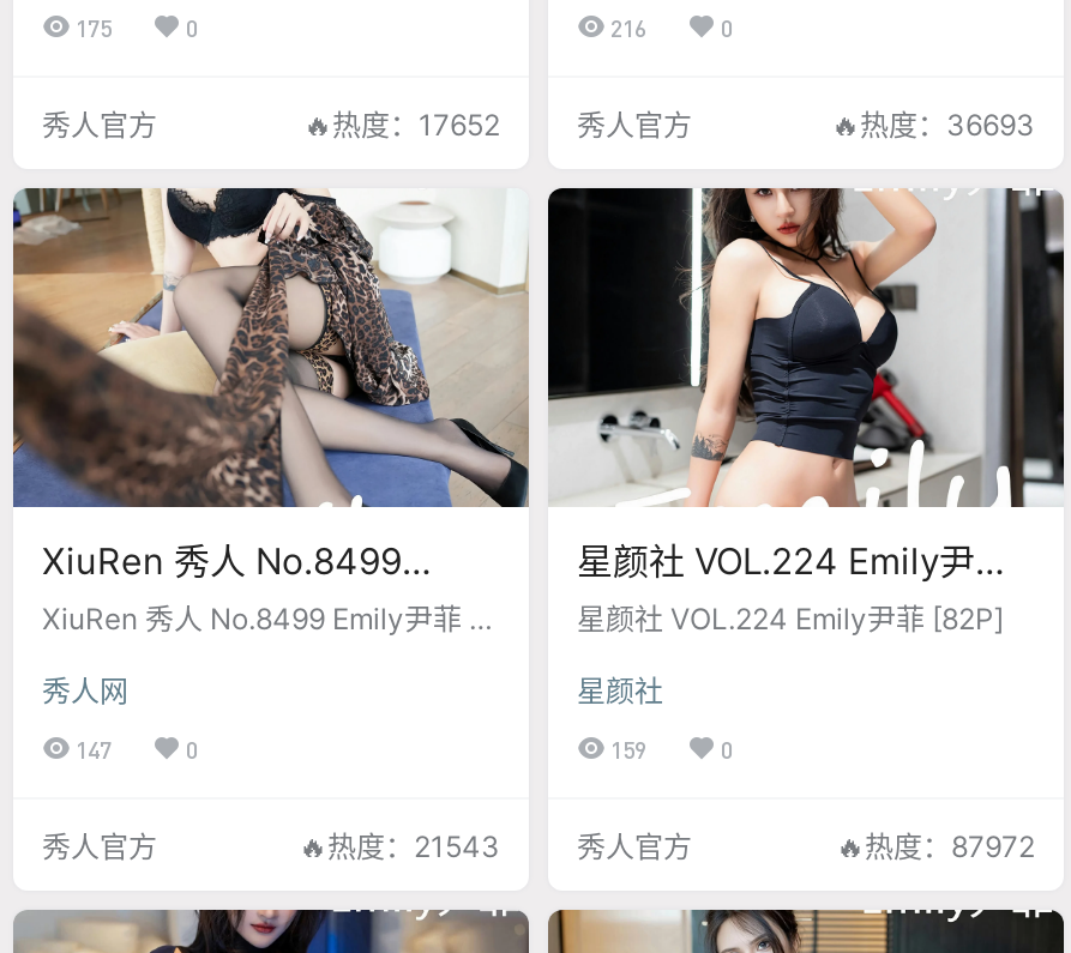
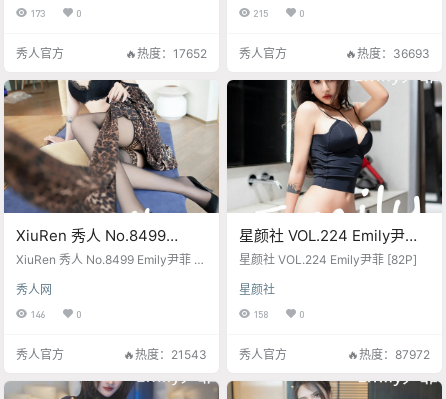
[76,14,112,43] 175 -> [30,7,45,19] 173
[610,14,646,43] 216 -> [253,7,268,19] 215
[76,735,112,764] 147 -> [30,308,45,320] 146
[610,735,646,764] 159 -> [253,308,268,320] 158

